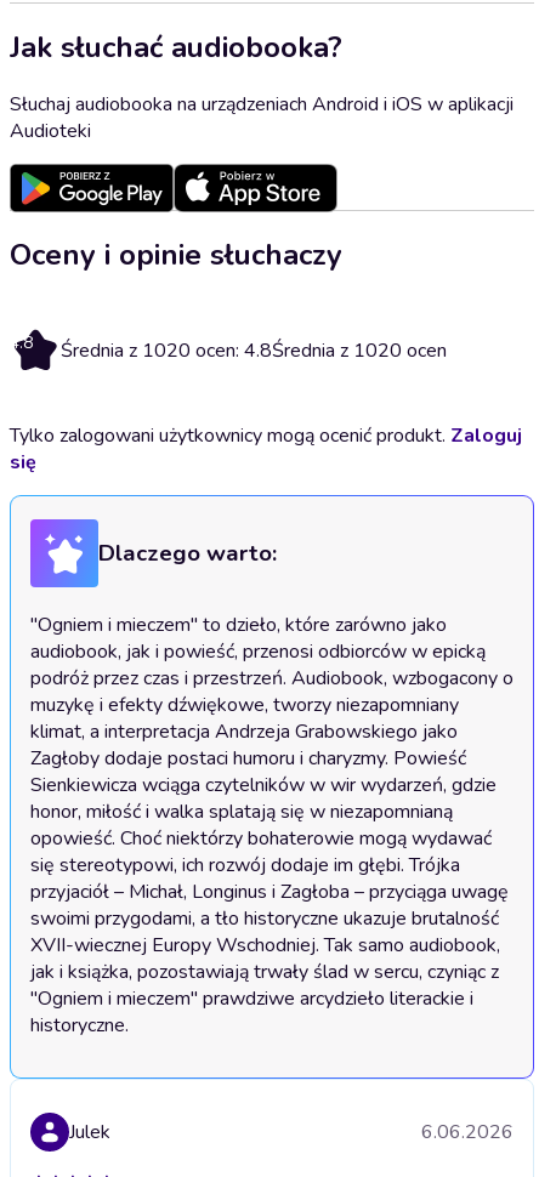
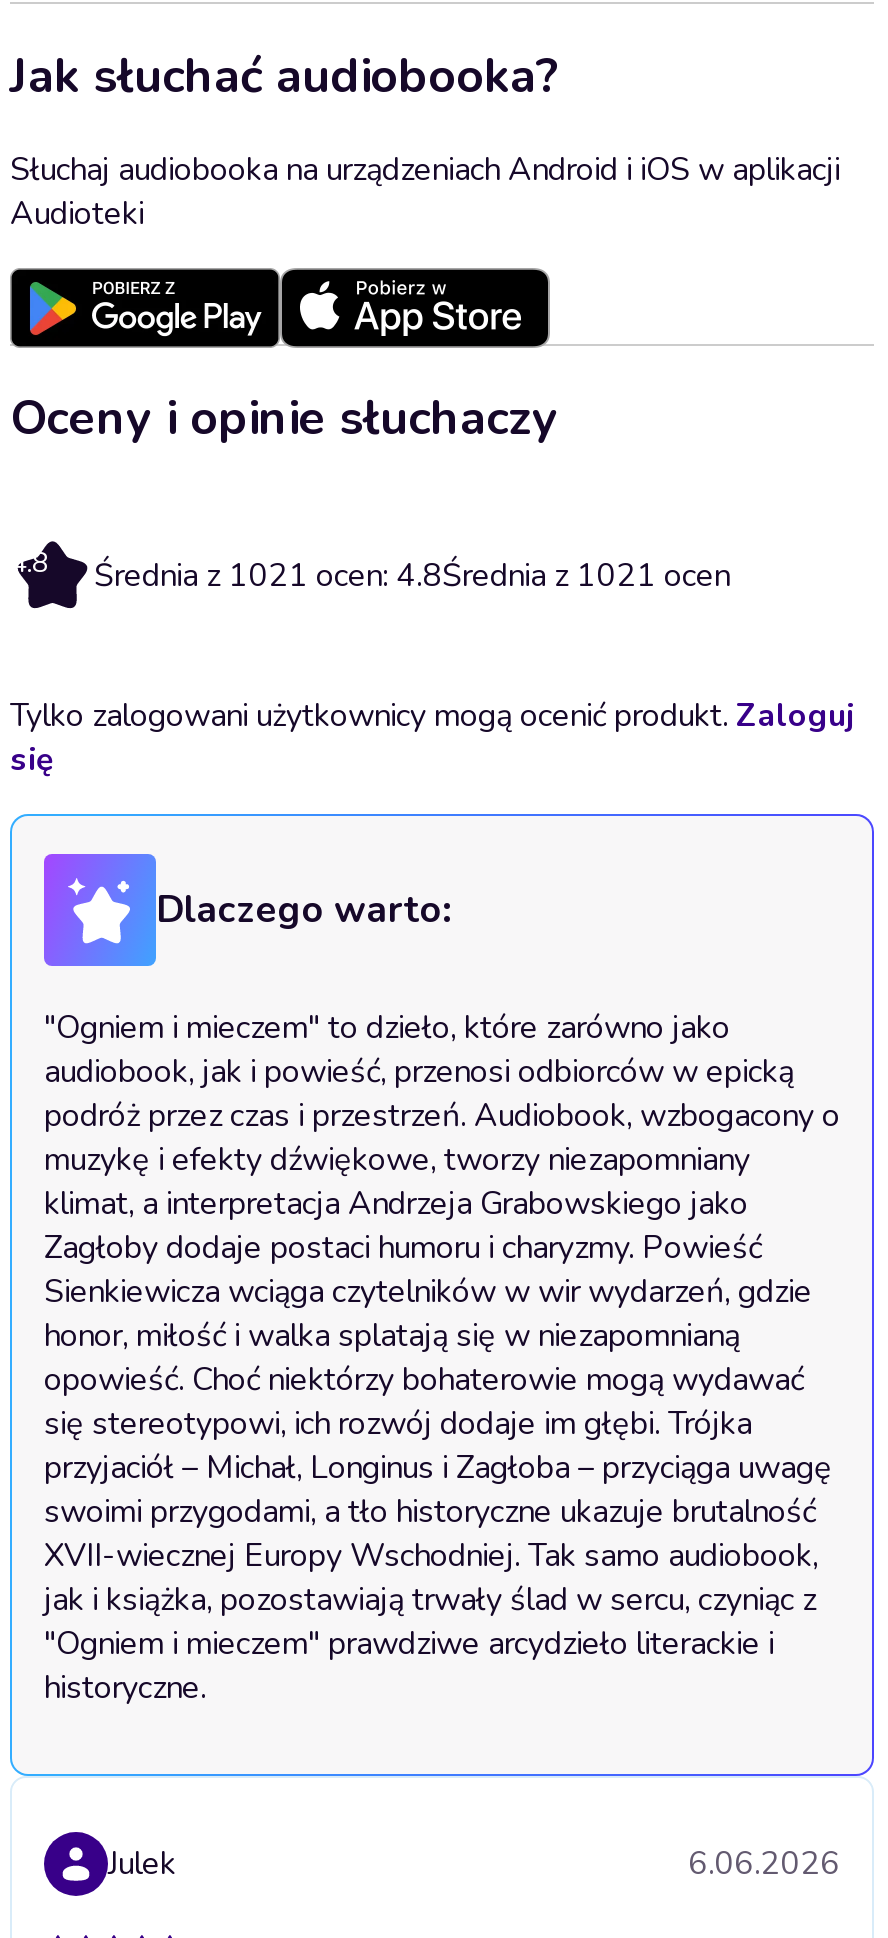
[61,337,447,364] Średnia z 1020 ocen: 4.8Średnia z 1020 ocen -> [94,553,730,597] Średnia z 1021 ocen: 4.8Średnia z 1021 ocen

